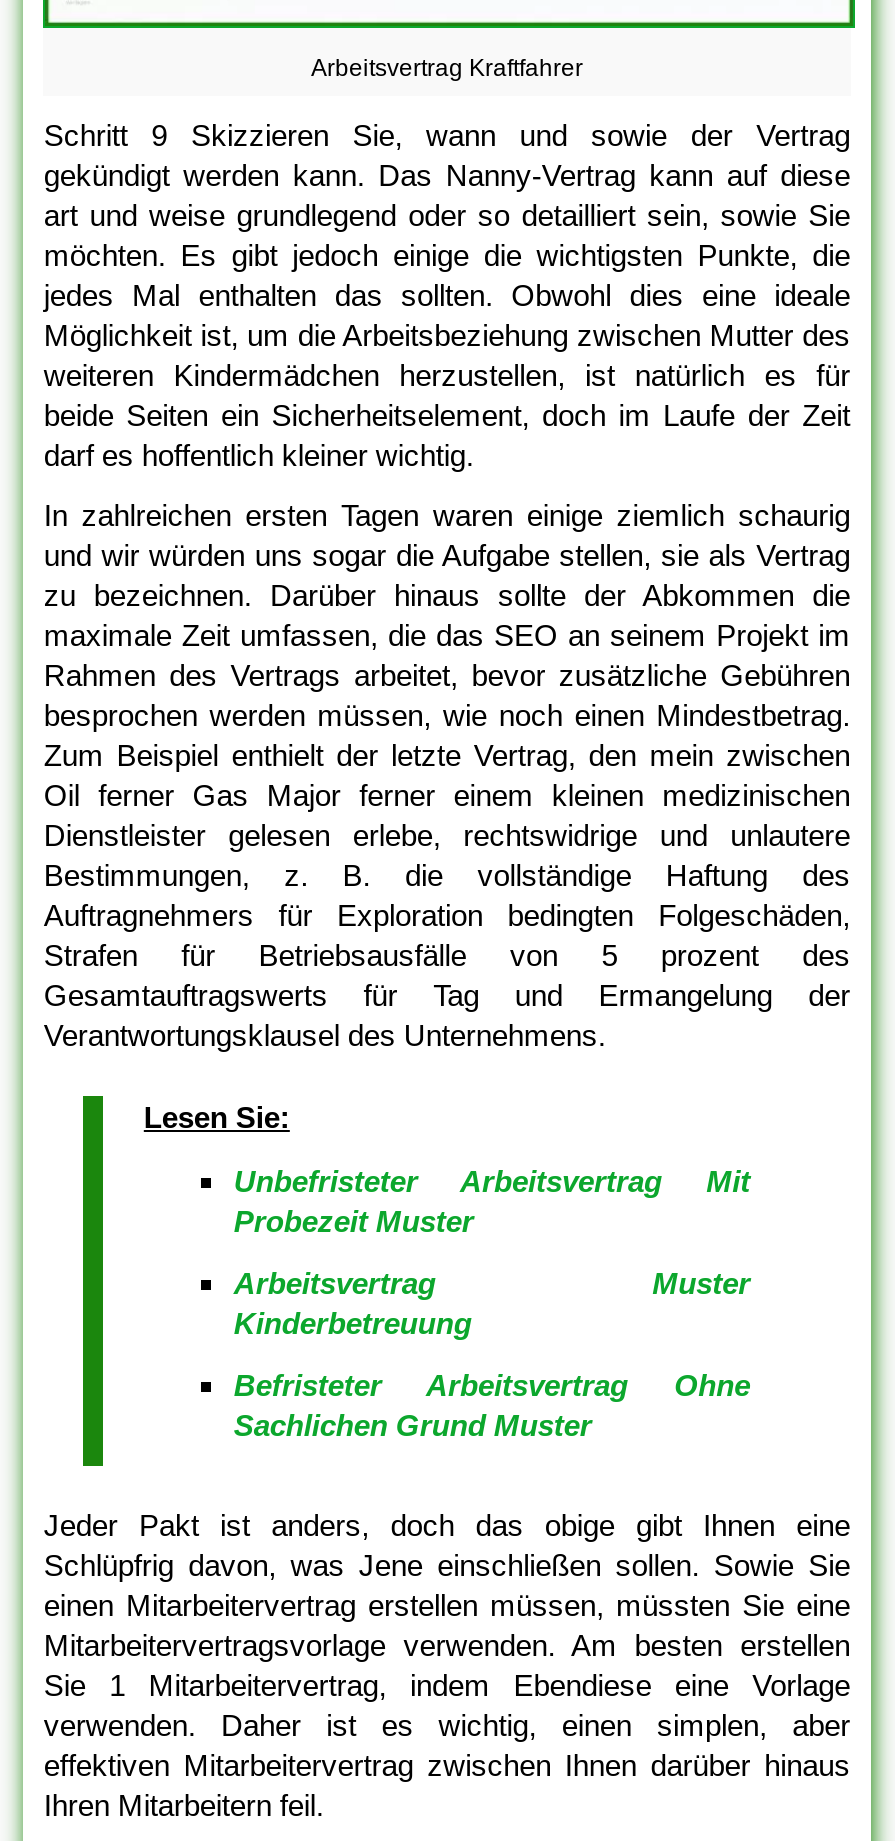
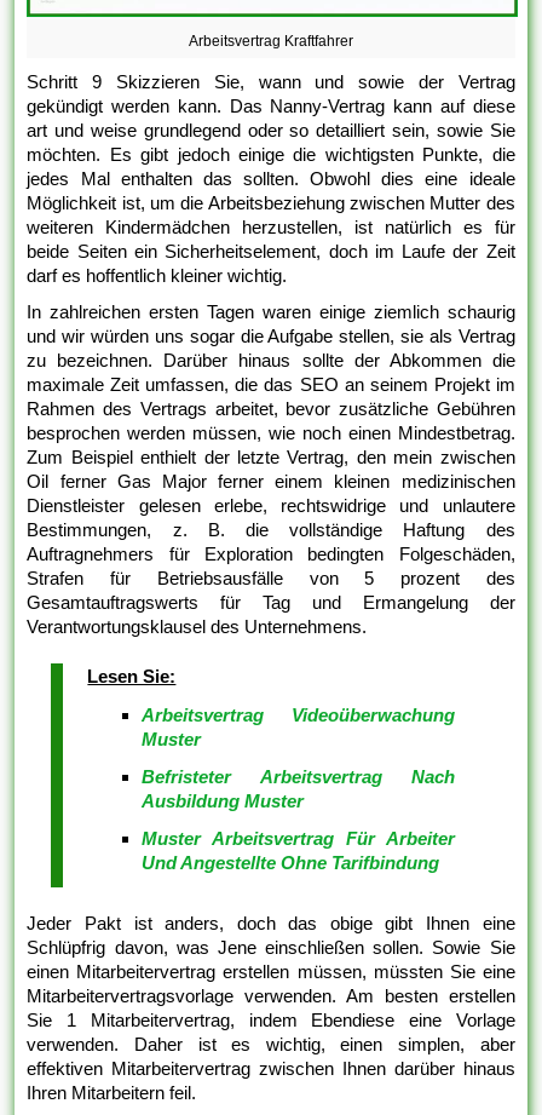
[234,1164,750,1238] Unbefristeter Arbeitsvertrag Mit | Probezeit Muster -> [142,705,454,749] Arbeitsvertrag Videoüberwachung | Muster
[234,1266,750,1340] Arbeitsvertrag Muster | Kinderbetreuung -> [142,766,454,811] Befristeter Arbeitsvertrag Nach | Ausbildung Muster
[234,1368,750,1442] Befristeter Arbeitsvertrag Ohne | Sachlichen Grund Muster -> [142,828,454,873] Muster Arbeitsvertrag Für Arbeiter | Und Angestellte Ohne Tarifbindung

